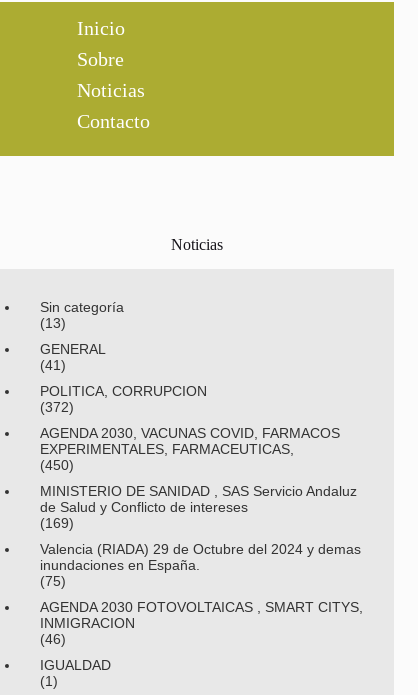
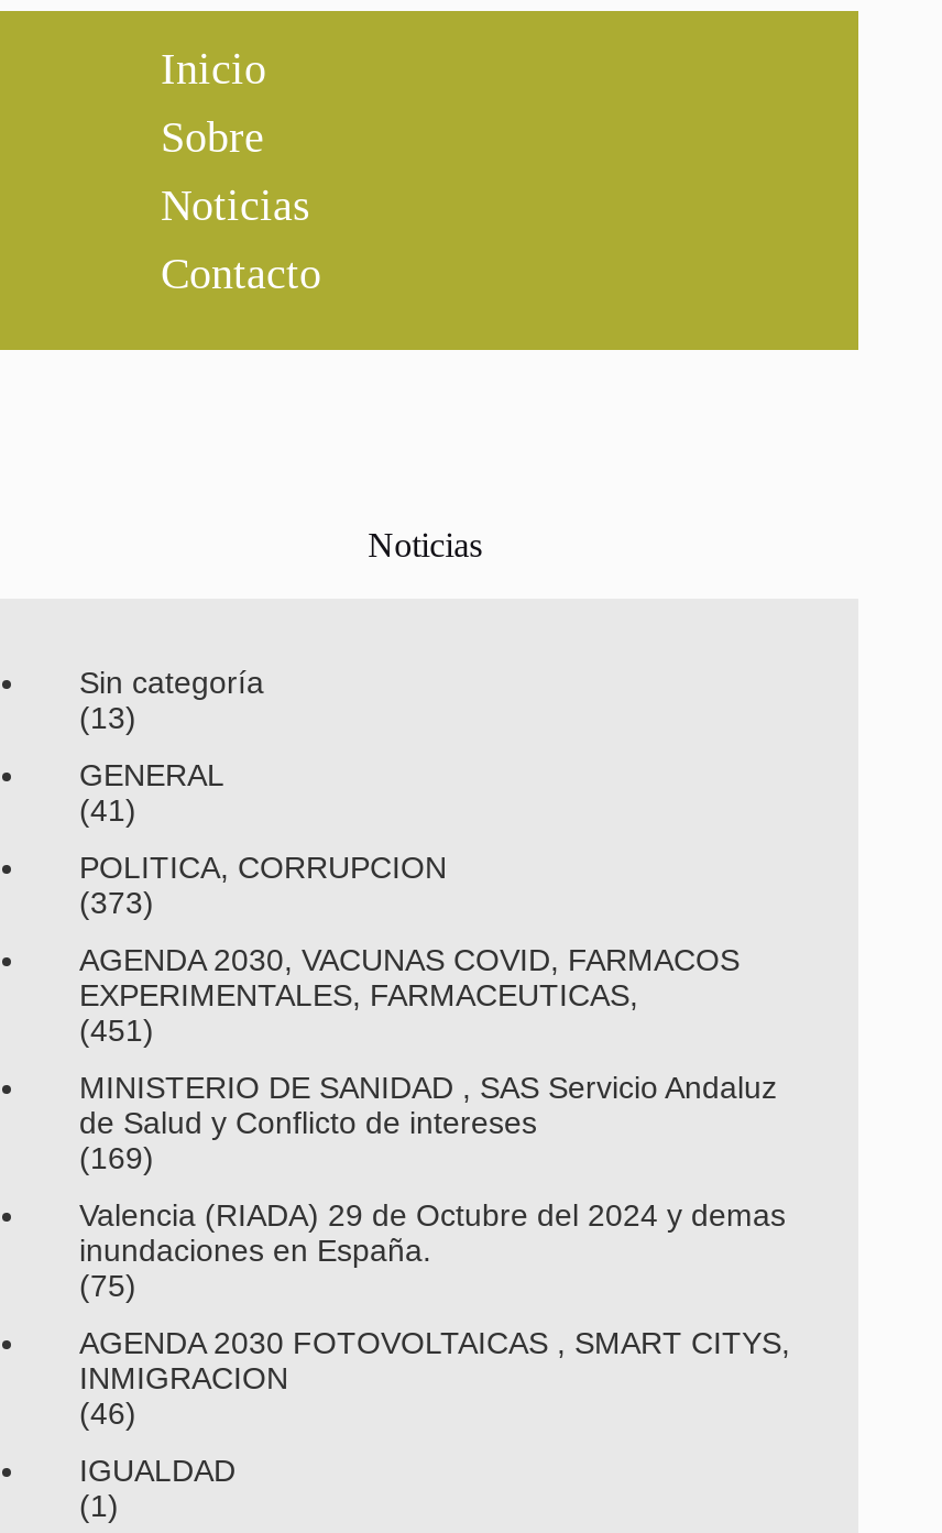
[40,399,74,415] (372) -> [79,885,154,920] (373)
[40,457,74,473] (450) -> [79,1012,154,1048] (451)

